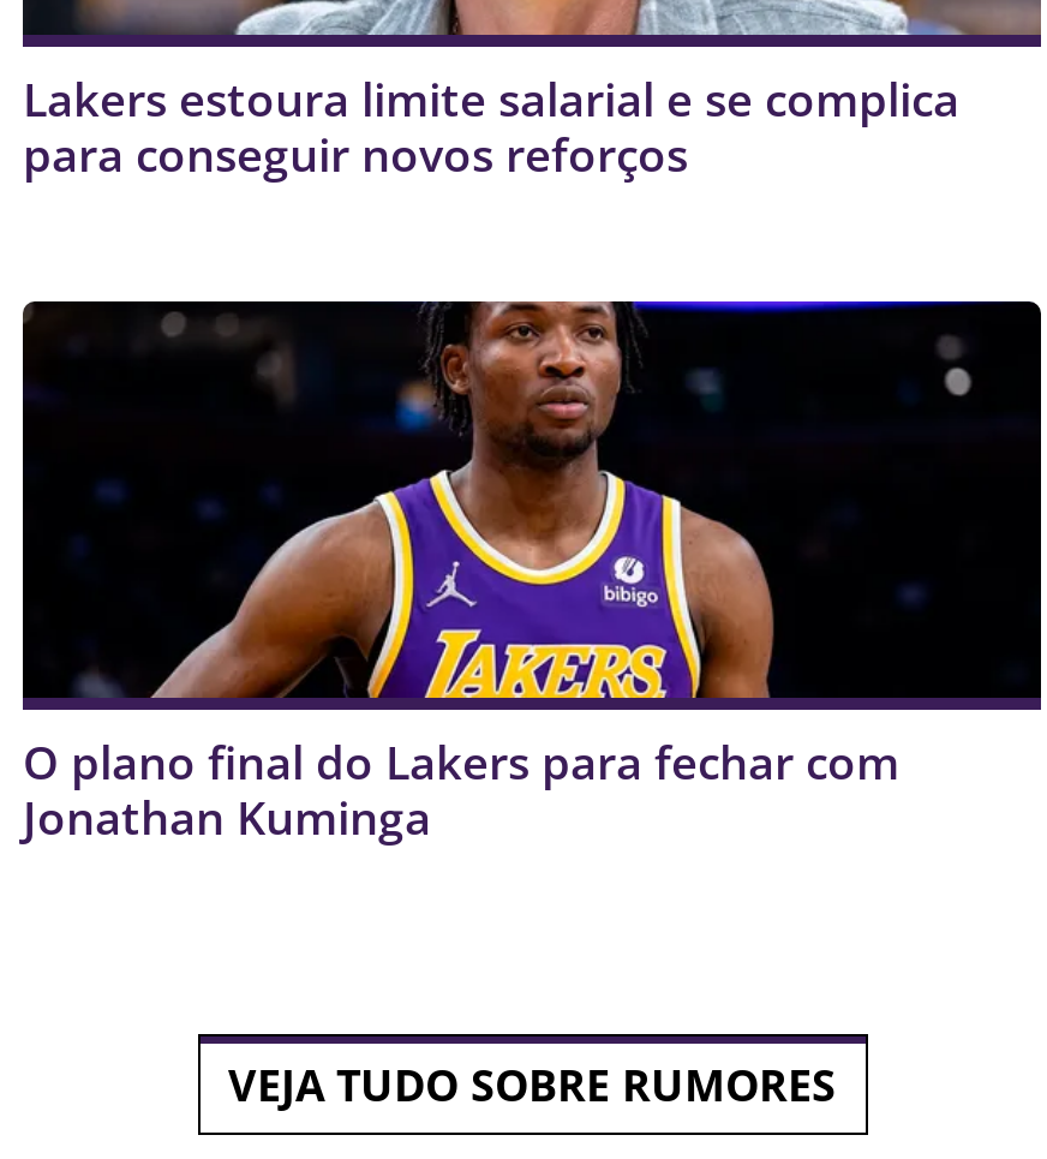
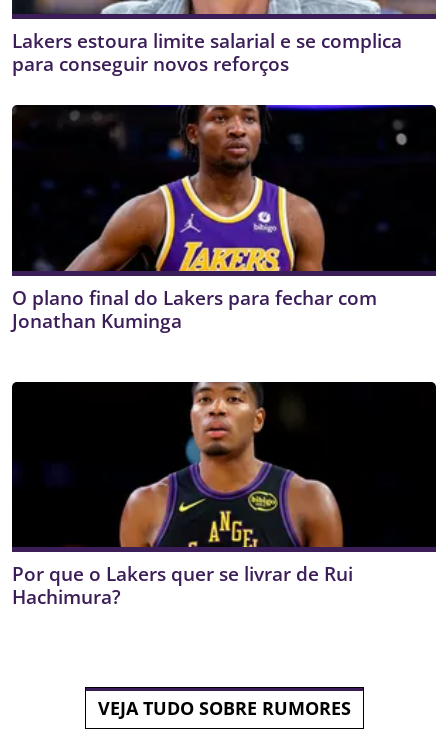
moved [23,298,899,850] -> [12,104,377,334]: [image] | O plano final do Lakers para fechar com | Jonathan Kuminga
none -> [12,381,430,610] [image] | Por que o Lakers quer se livrar de Rui | Hachimura?

